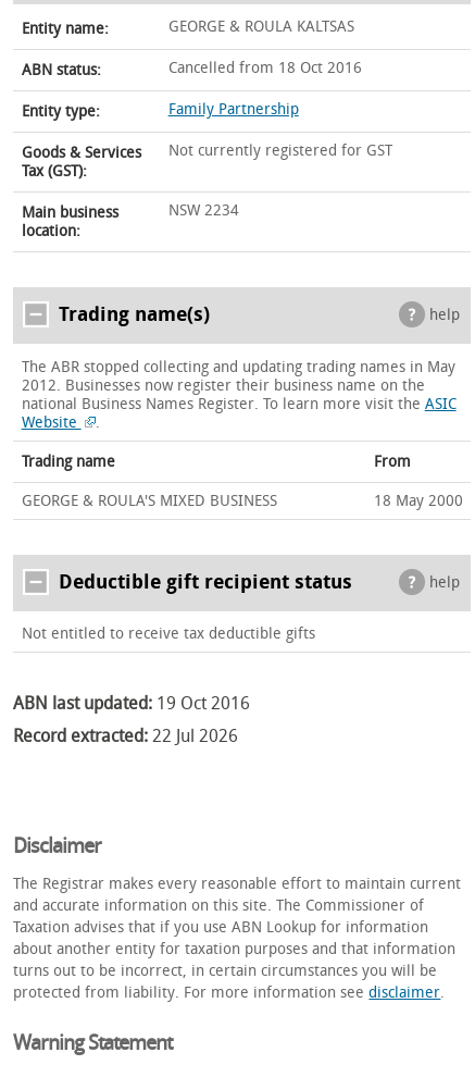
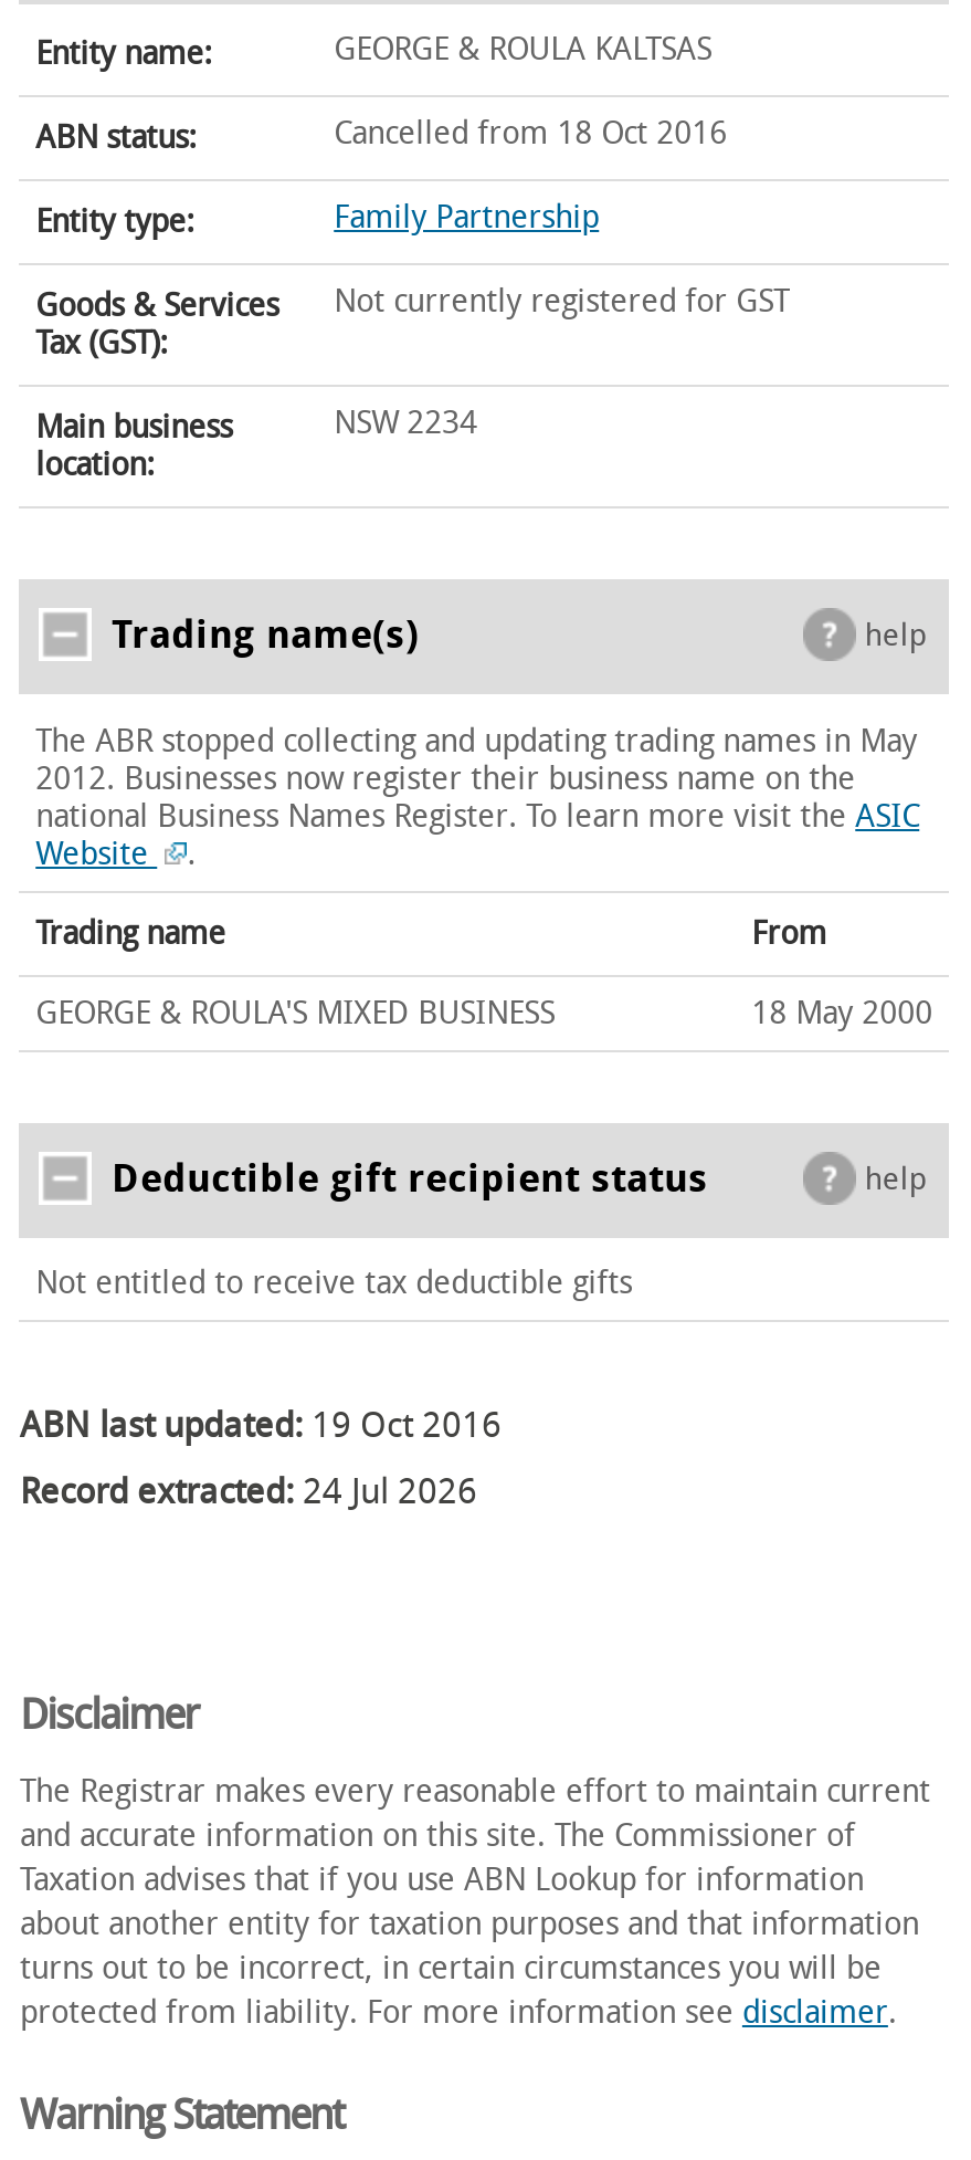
[13,726,238,747] Record extracted: 22 Jul 2026 -> [20,1471,477,1513] Record extracted: 24 Jul 2026

